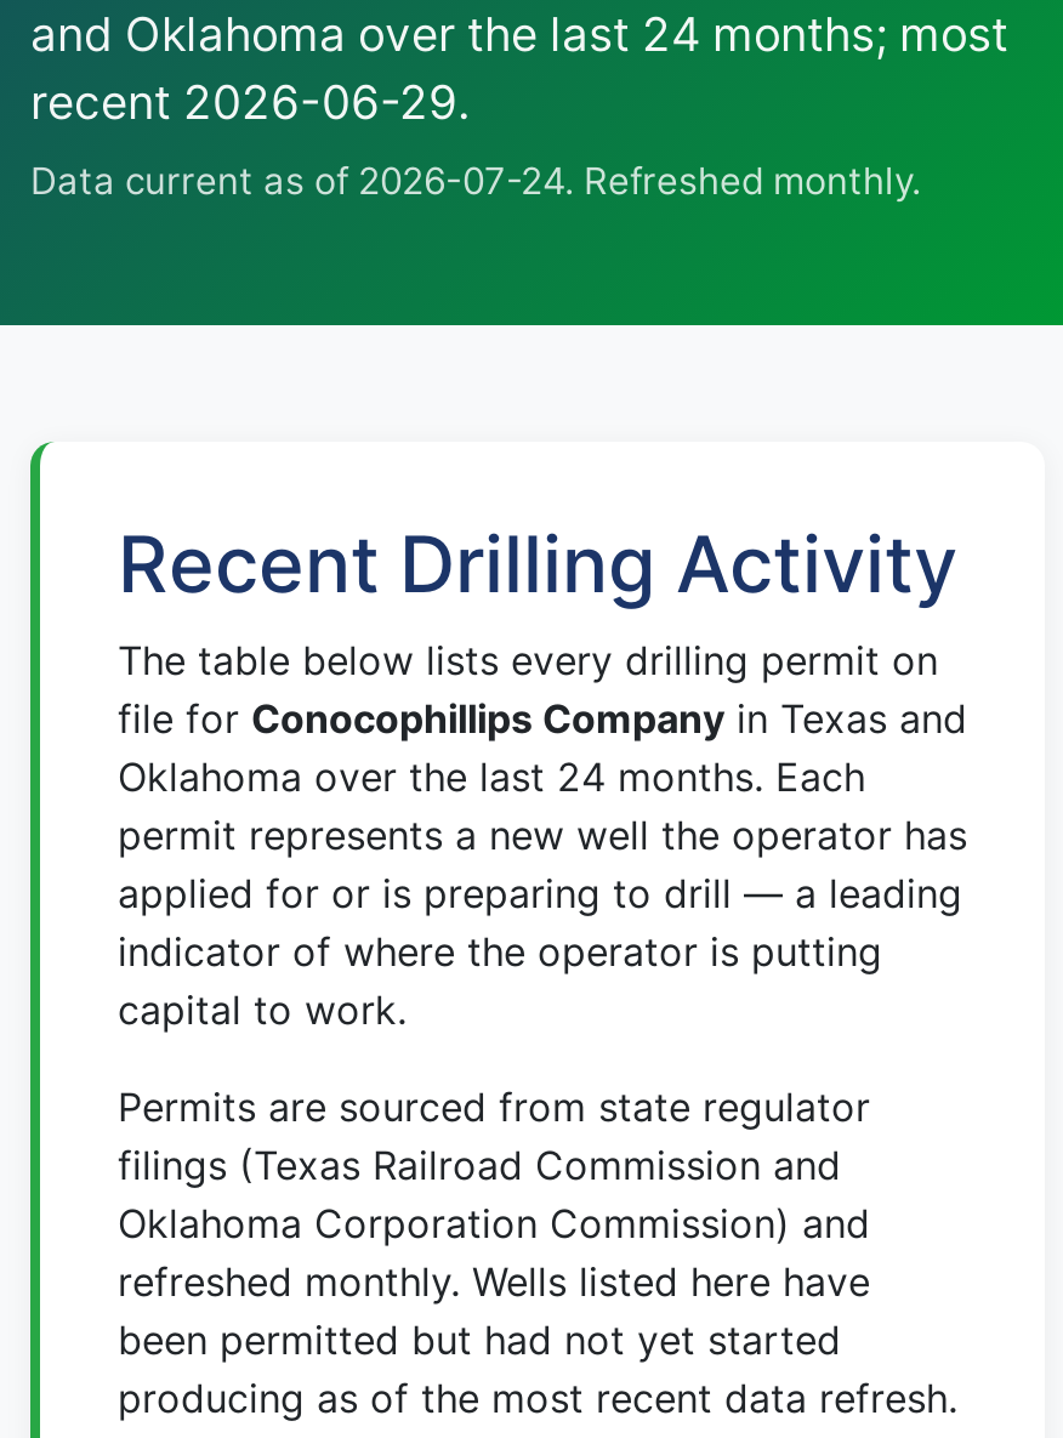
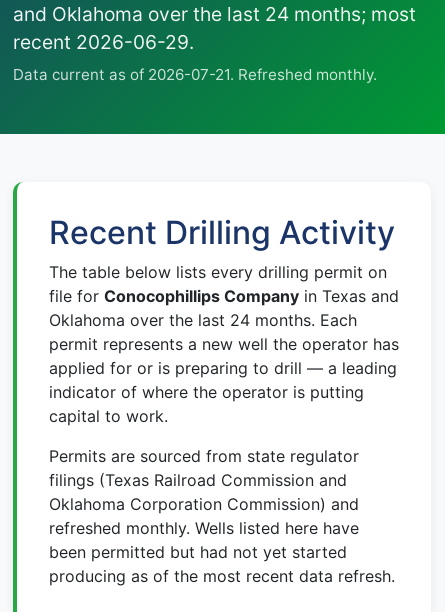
[30,158,921,204] Data current as of 2026-07-24. Refreshed monthly. -> [13,65,377,84] Data current as of 2026-07-21. Refreshed monthly.

